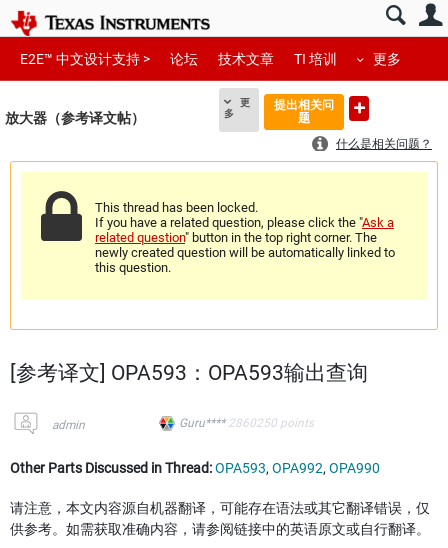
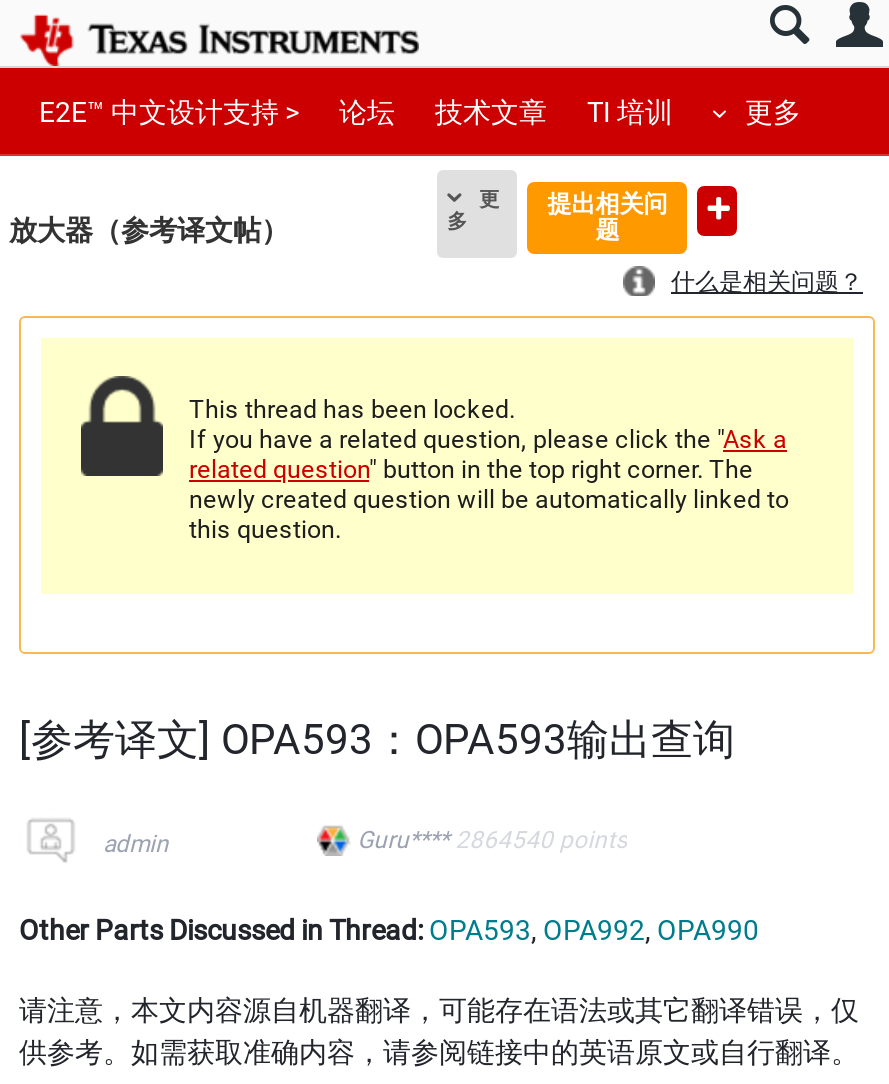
[179,416,314,430] Guru**** 2860250 points -> [357,826,627,854] Guru**** 2864540 points

